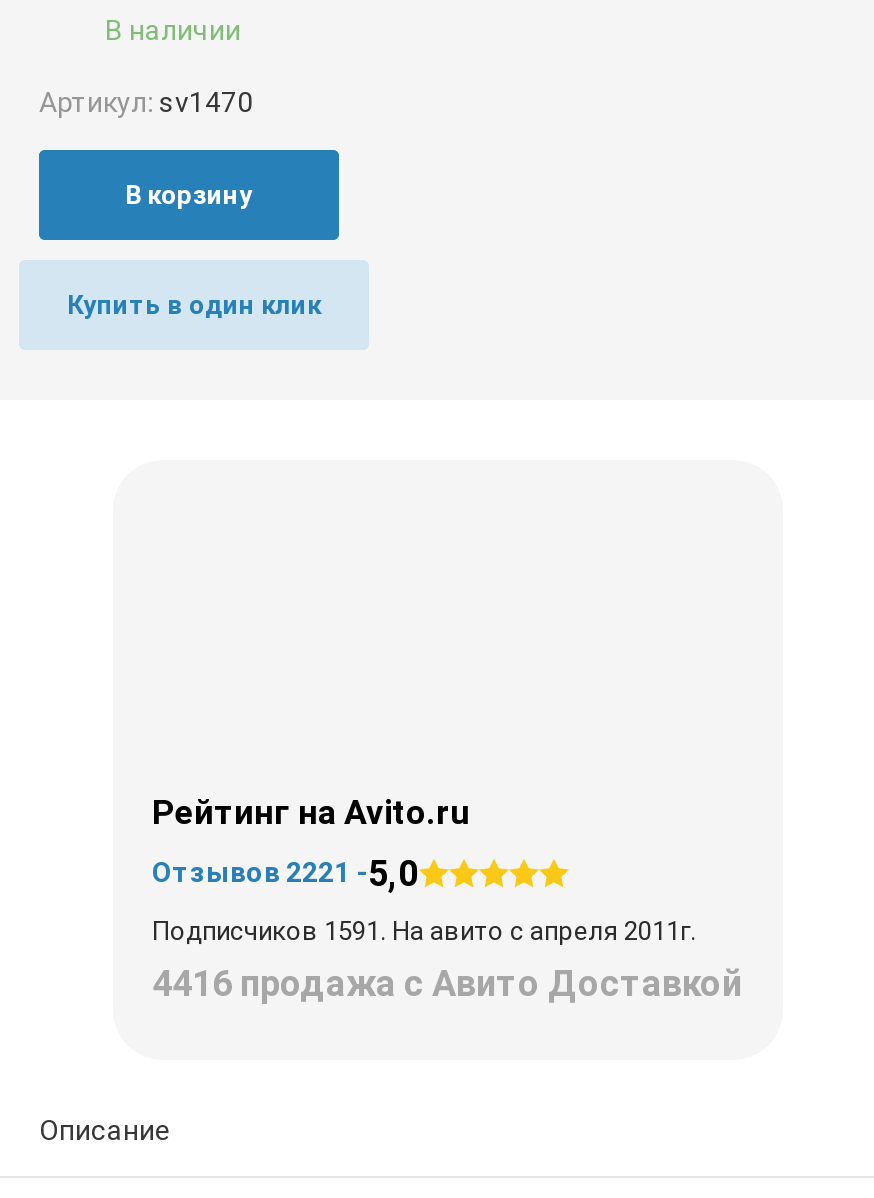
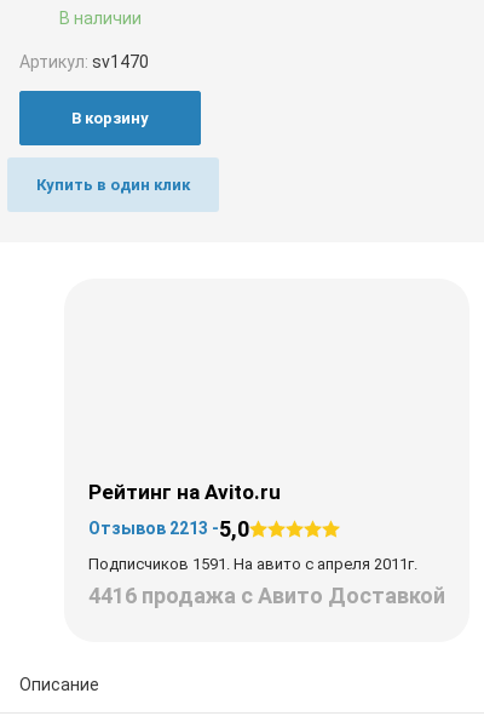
[152,852,418,894] Отзывов 2221 -5,0 -> [88,516,249,541] Отзывов 2213 -5,0

